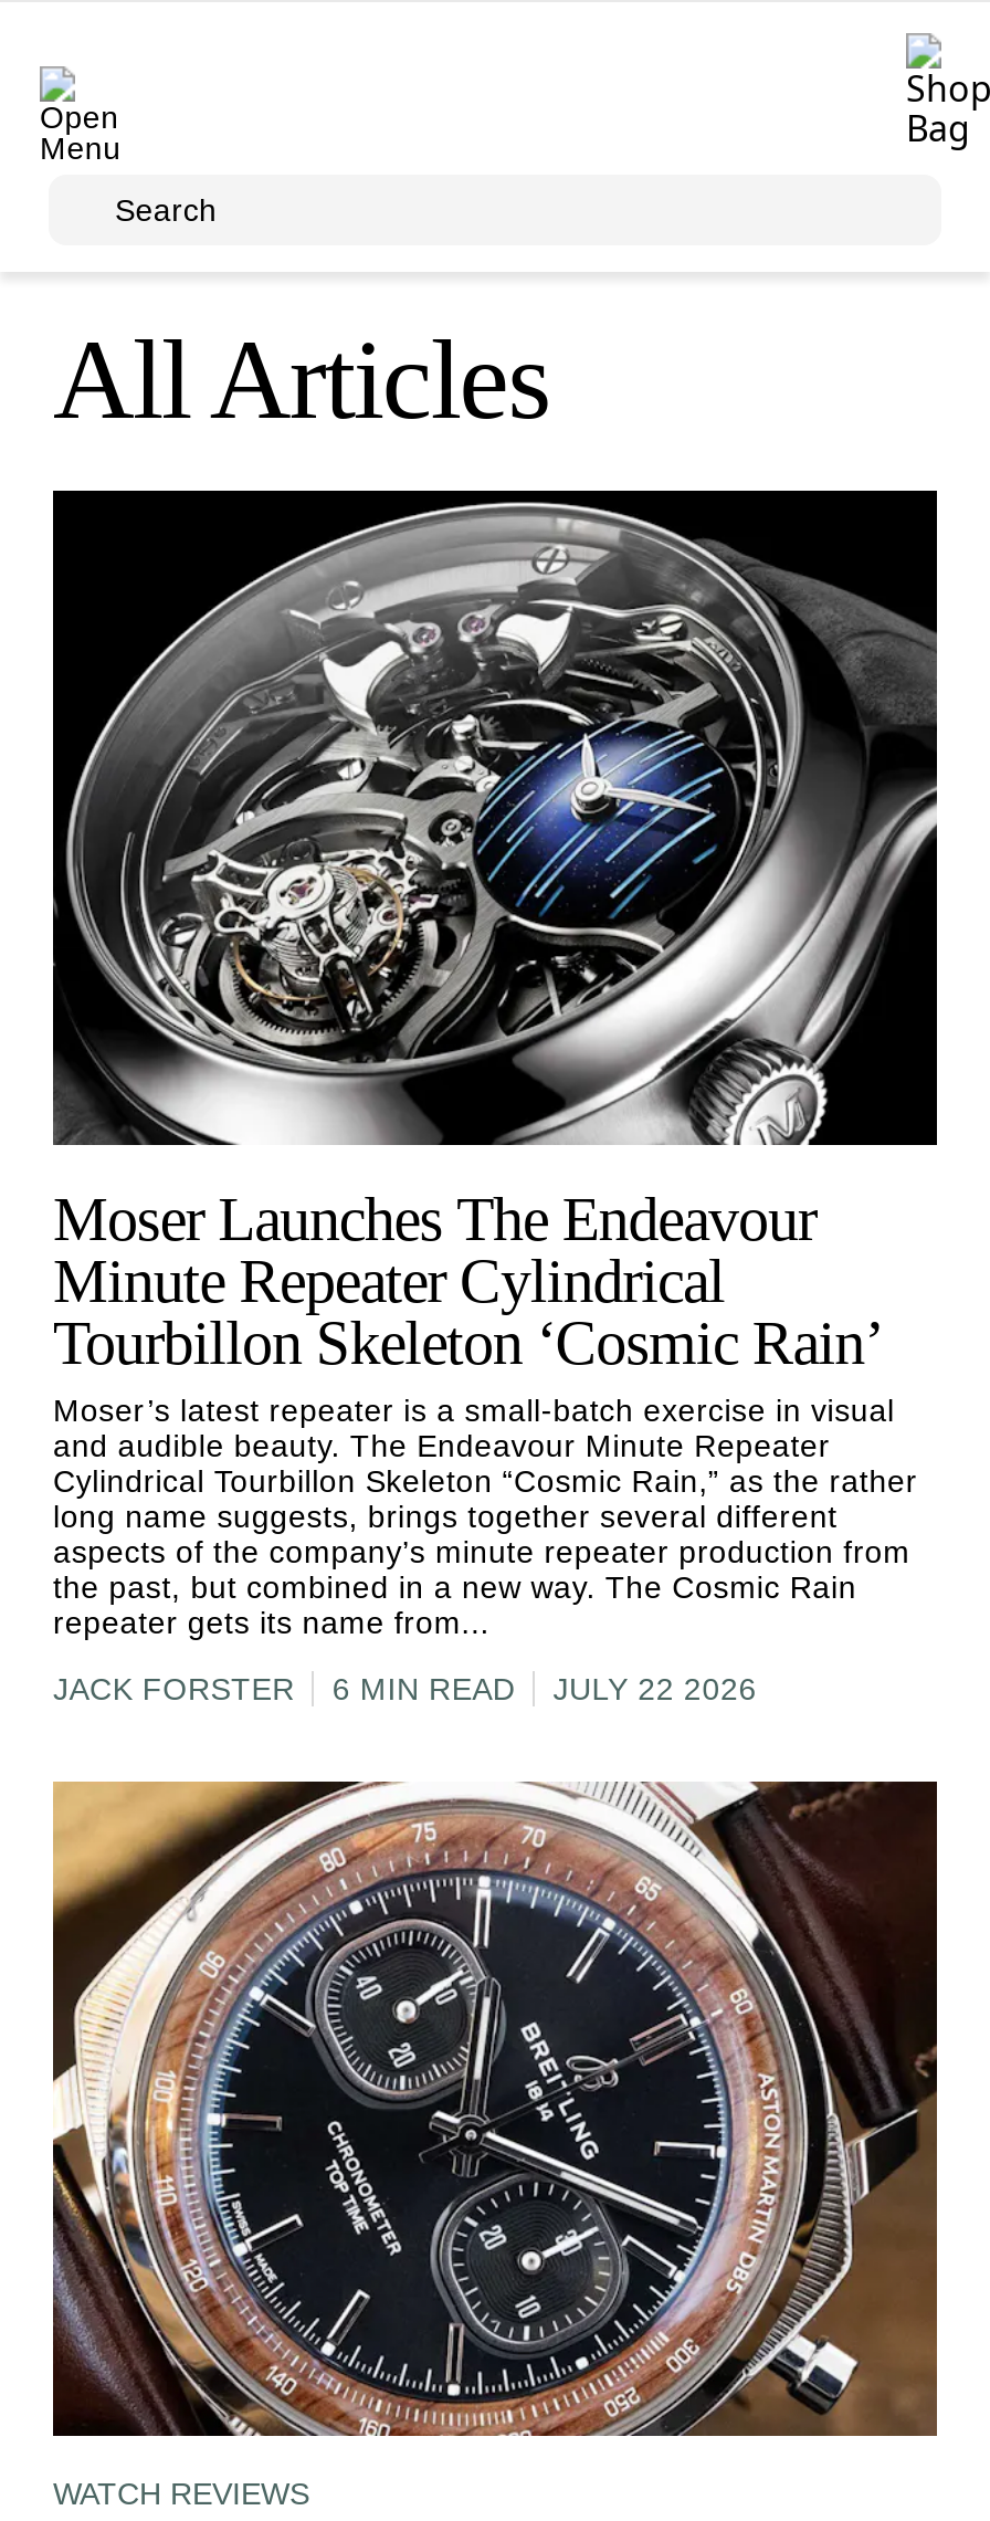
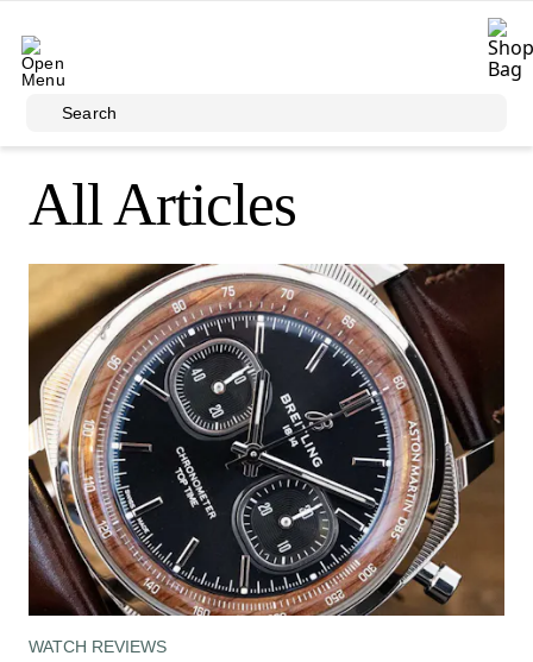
[51,489,939,1706] [image] | Moser Launches The Endeavour | Minute Repeater Cylindrical | Tourbillon Skeleton ‘Cosmic Rain’ | Moser’s latest repeater is a small-batch exercise in visual | and audible beauty. The Endeavour Minute Repeater | Cylindrical Tourbillon Skeleton “Cosmic Rain,” as the rather | long name suggests, brings together several different | aspects of the company’s minute repeater production from | the past, but combined in a new way. The Cosmic Rain | repeater gets its name from... | JACK FORSTER | 6 MIN READ | JULY 22 2026 -> none

